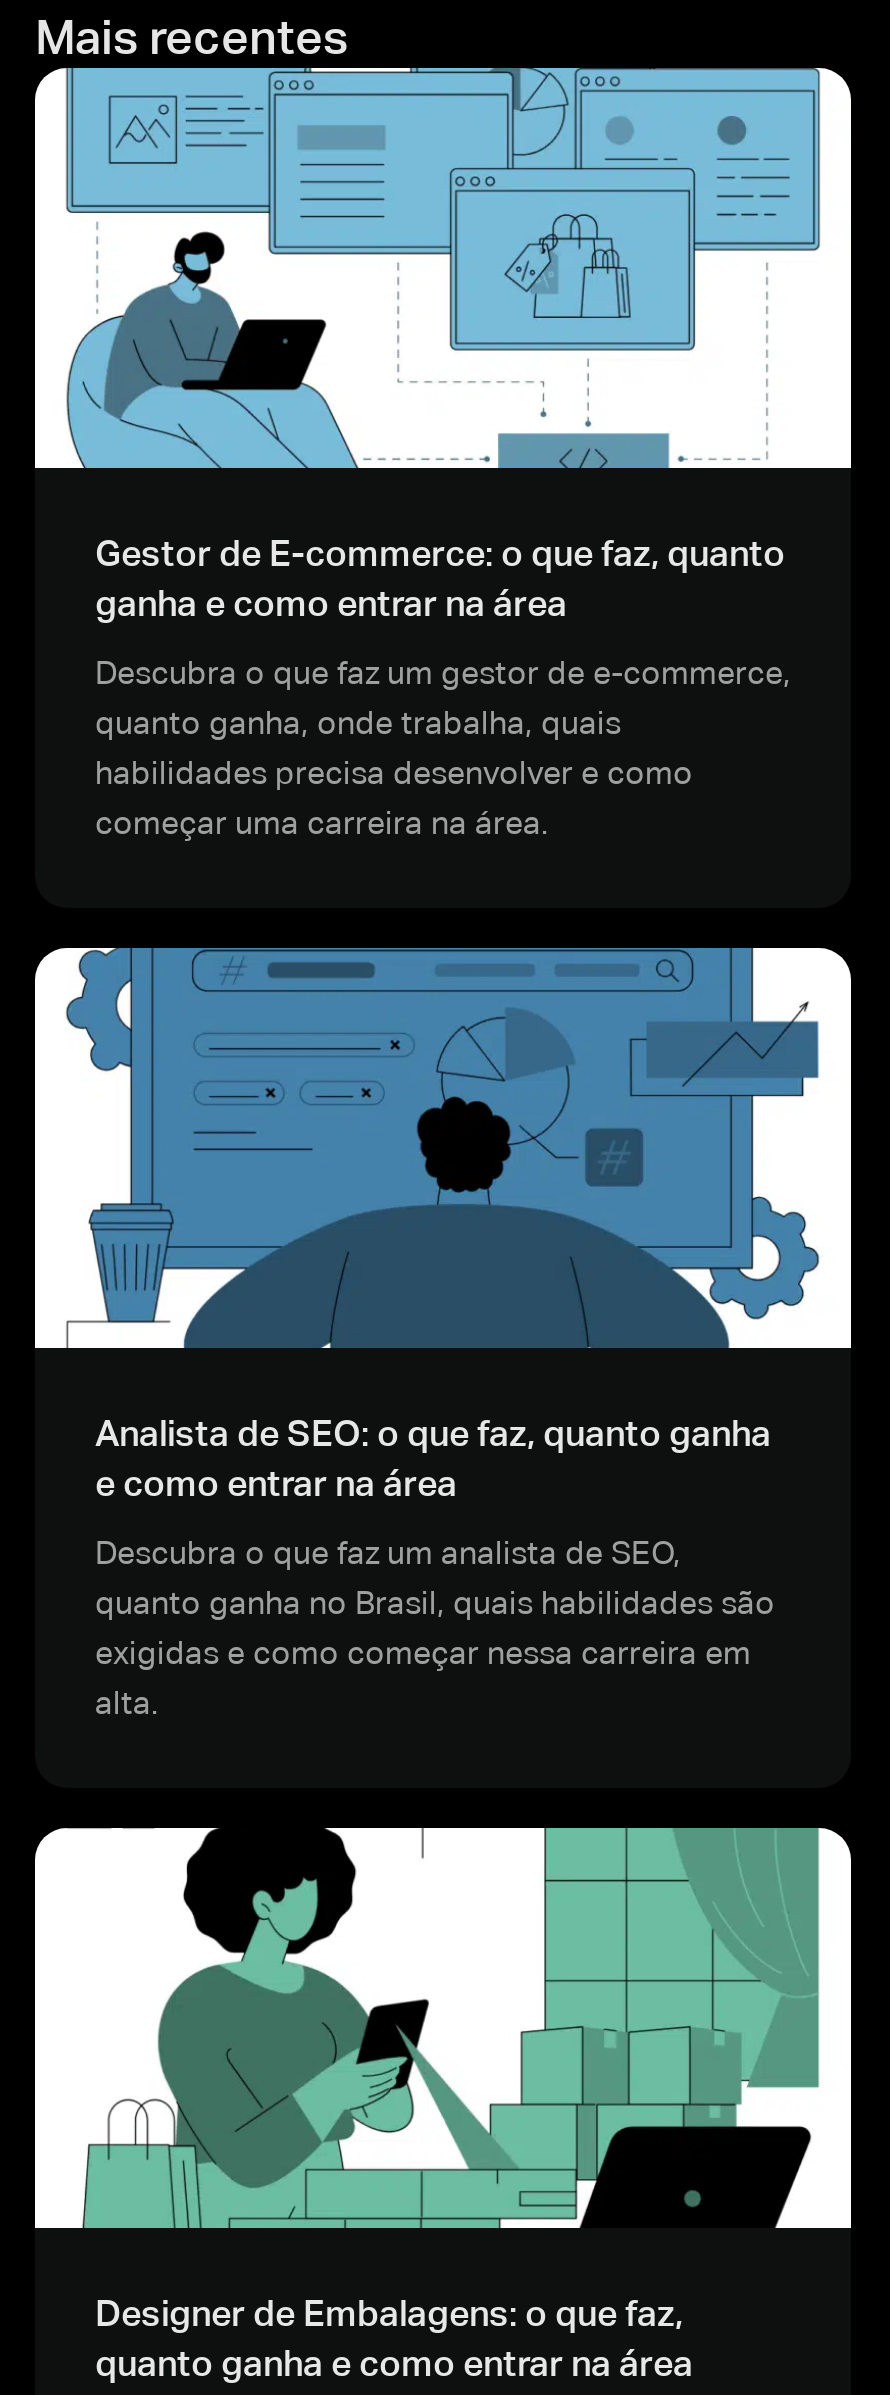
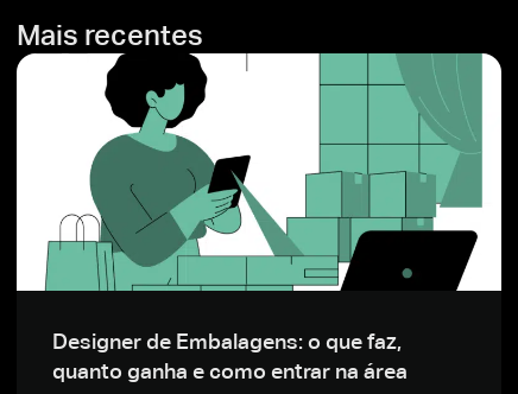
[65,66,819,841] [image] | Gestor de E-commerce: o que faz, quanto | ganha e como entrar na área | Descubra o que faz um gestor de e-commerce, | quanto ganha, onde trabalha, quais | habilidades precisa desenvolver e como | começar uma carreira na área. -> none
[33,946,853,1721] [image] | Analista de SEO: o que faz, quanto ganha | e como entrar na área | Descubra o que faz um analista de SEO, | quanto ganha no Brasil, quais habilidades são | exigidas e como começar nessa carreira em | alta. -> none

